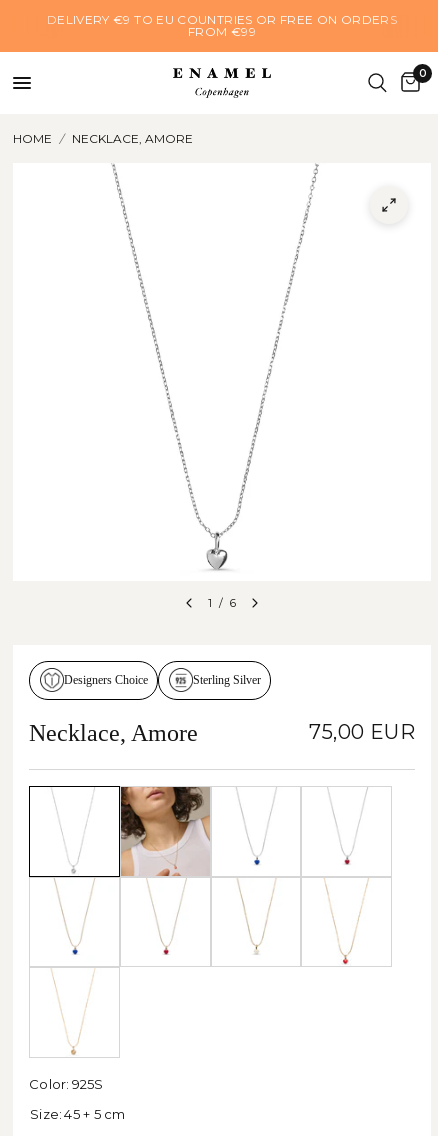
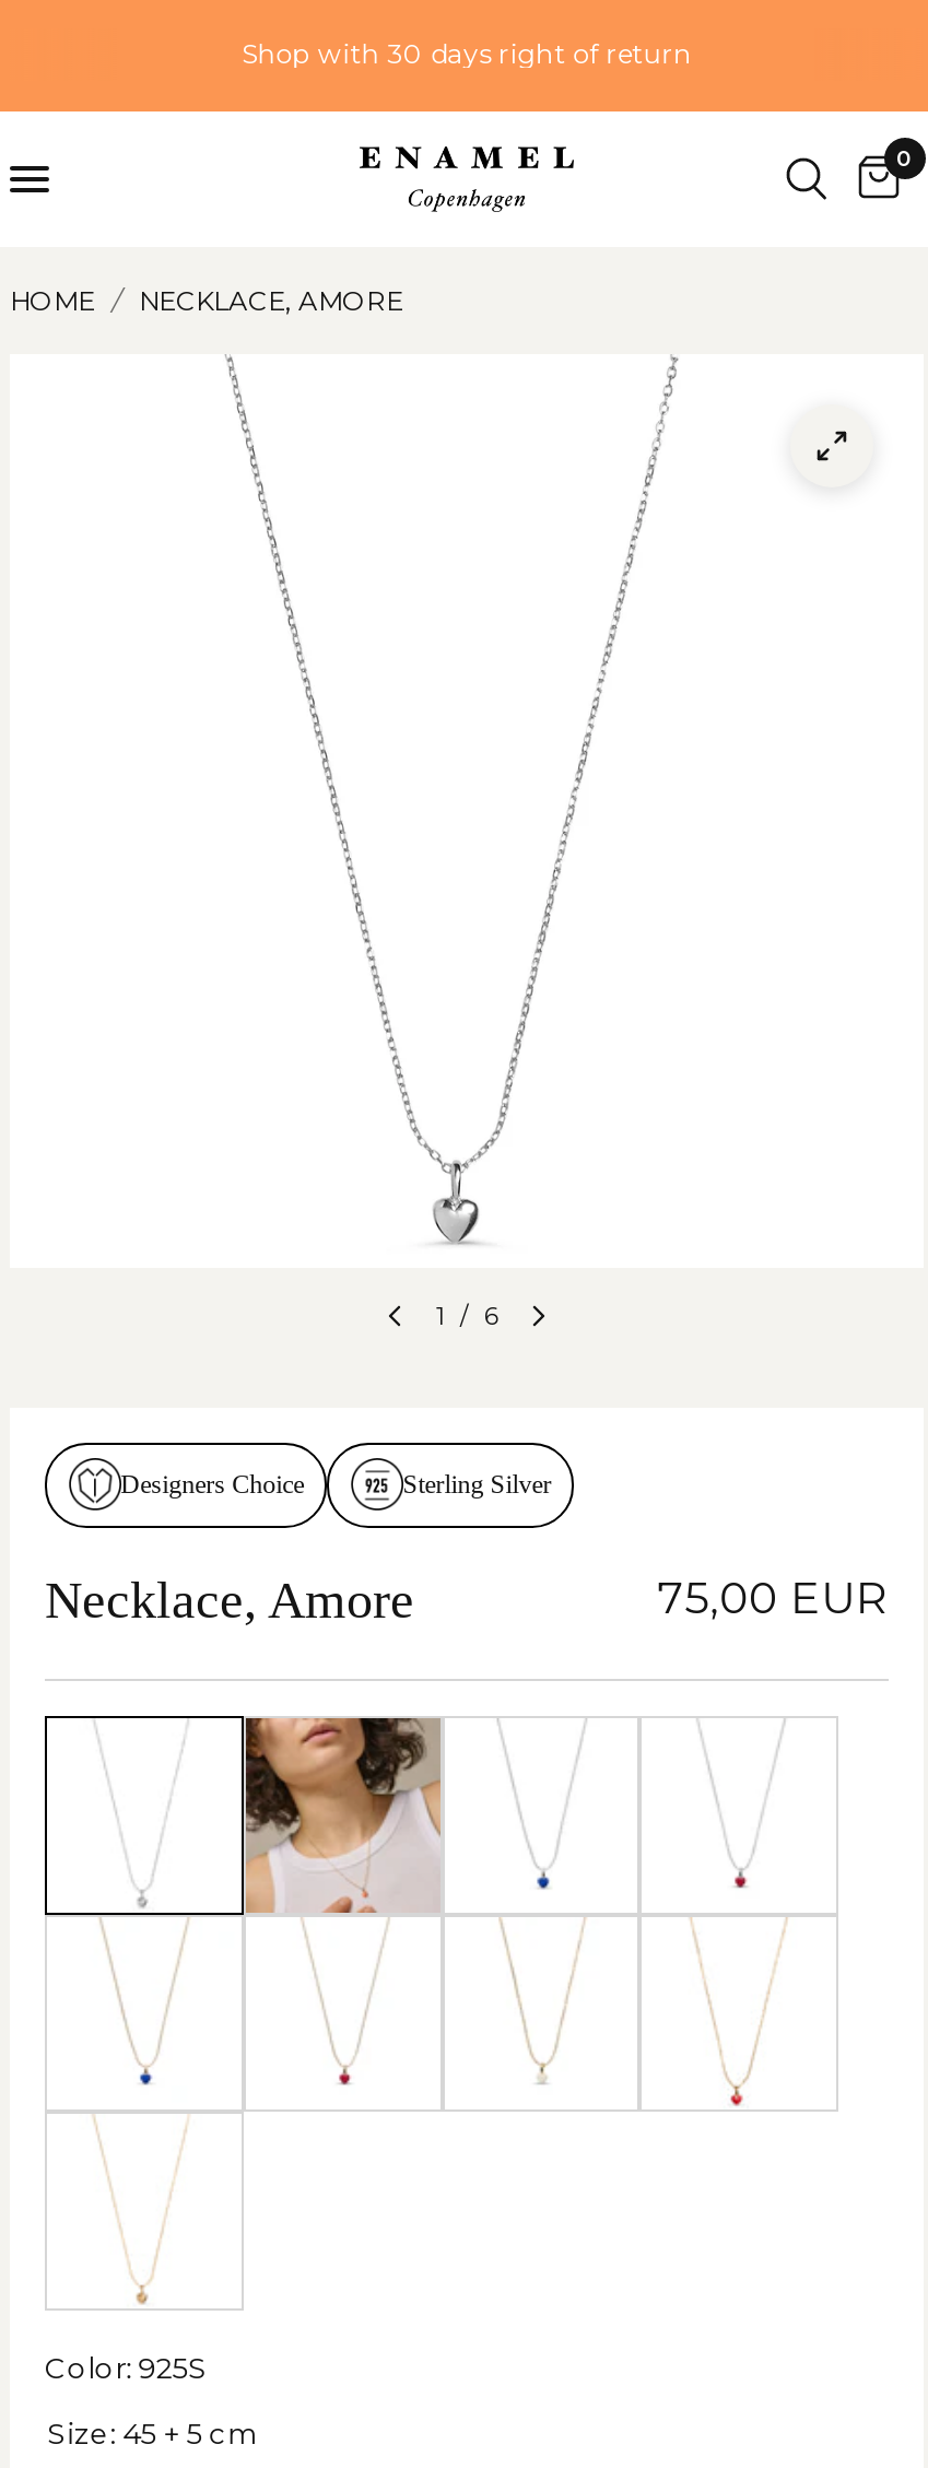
[47,12,397,39] DELIVERY €9 TO EU COUNTRIES OR FREE ON ORDERS | FROM €99 -> [242,37,692,70] Shop with 30 days right of return

